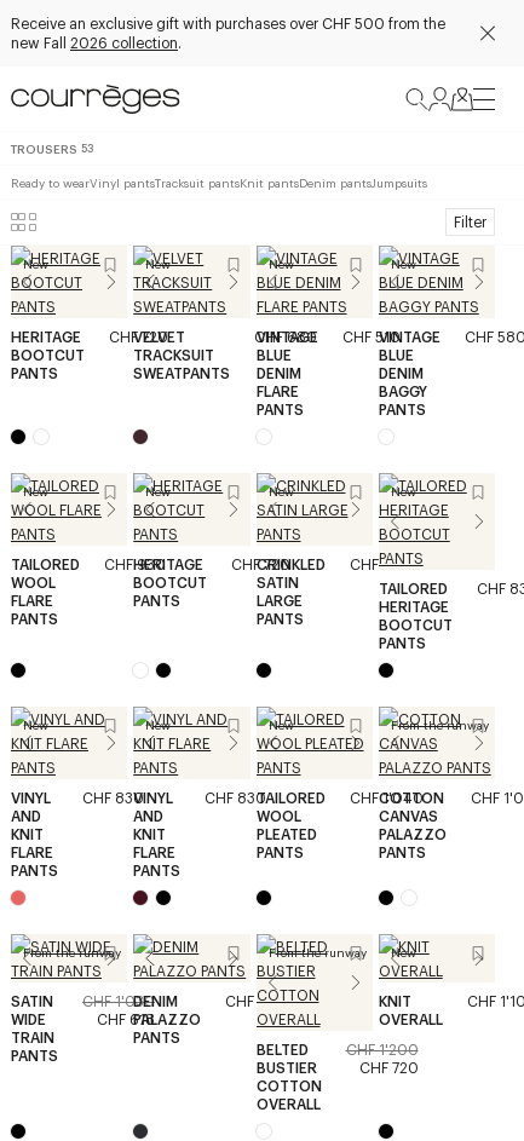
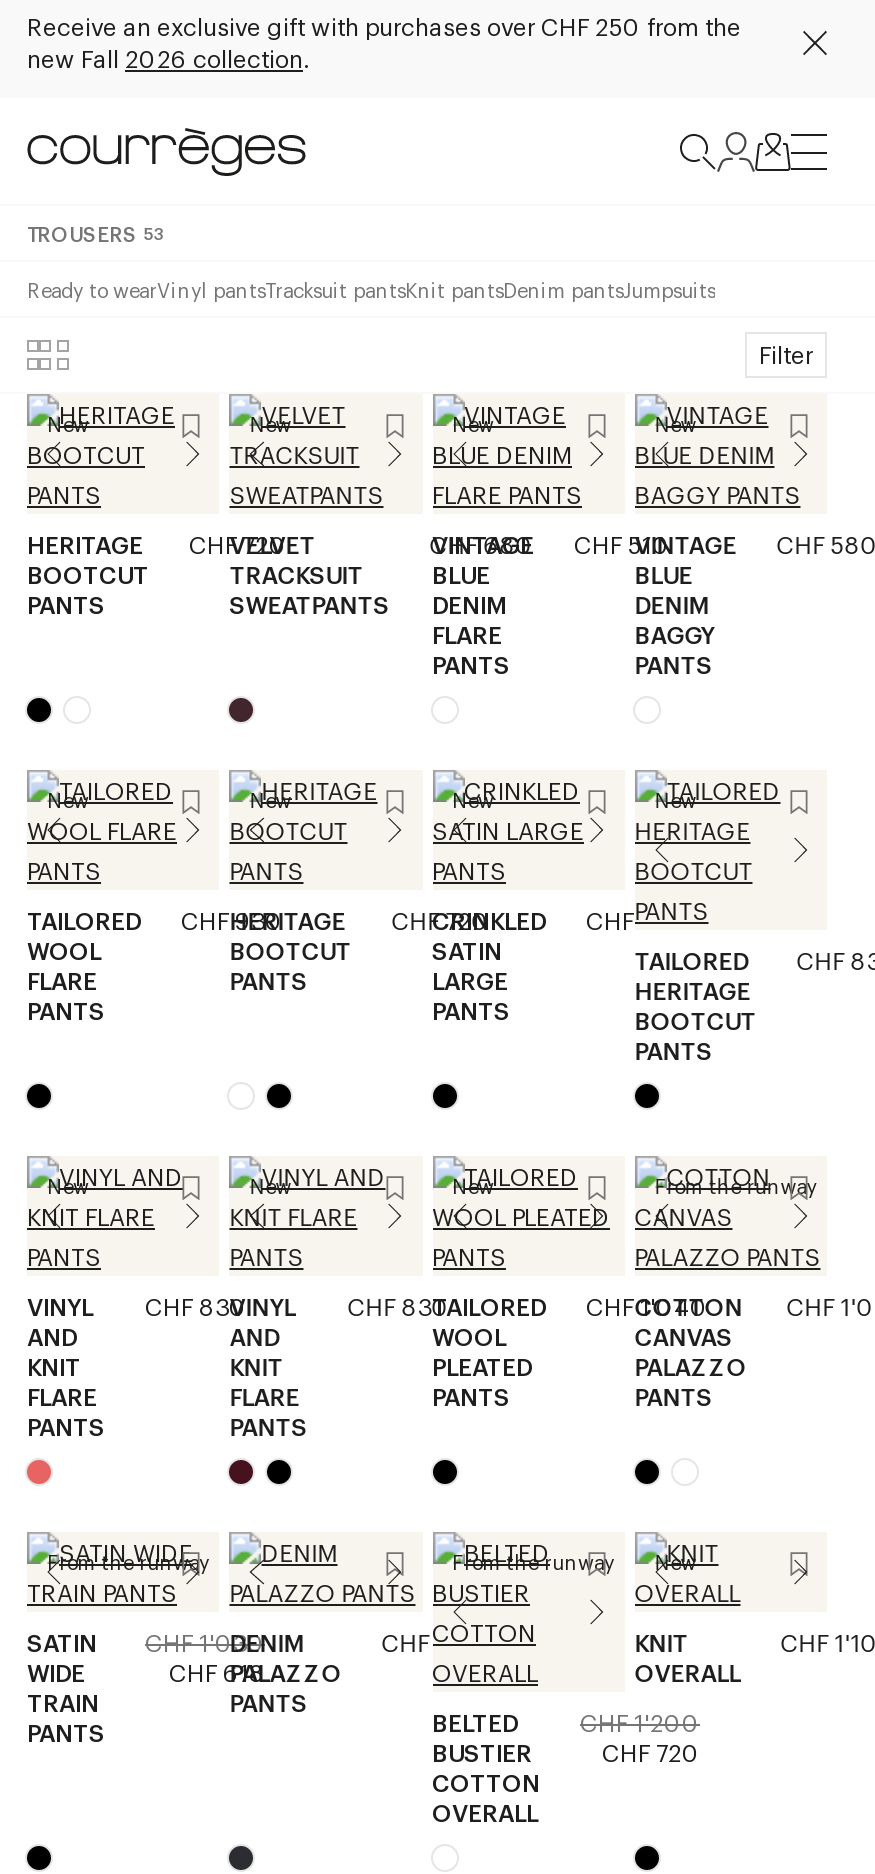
[11,13,445,32] Receive an exclusive gift with purchases over CHF 500 from the -> [27,9,741,41] Receive an exclusive gift with purchases over CHF 250 from the

